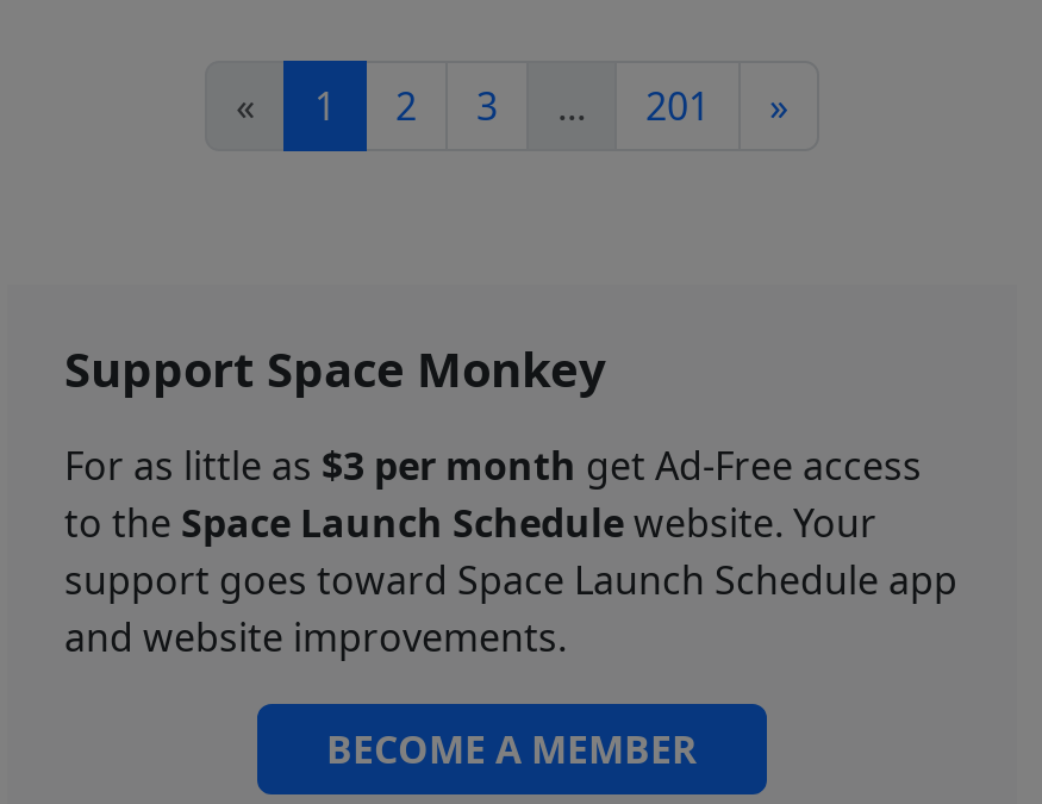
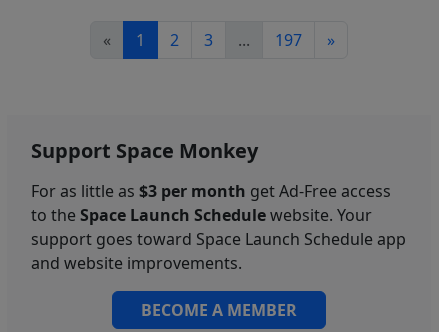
[645,80,710,132] 201 -> [275,29,302,51] 197

